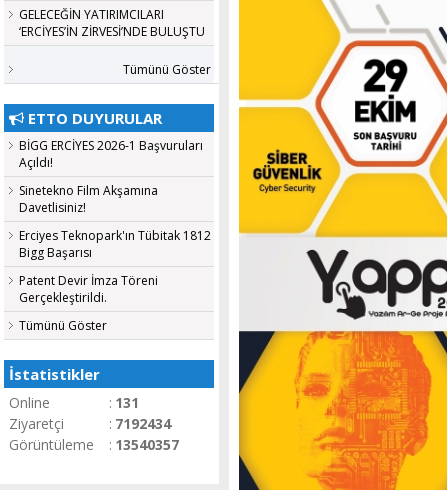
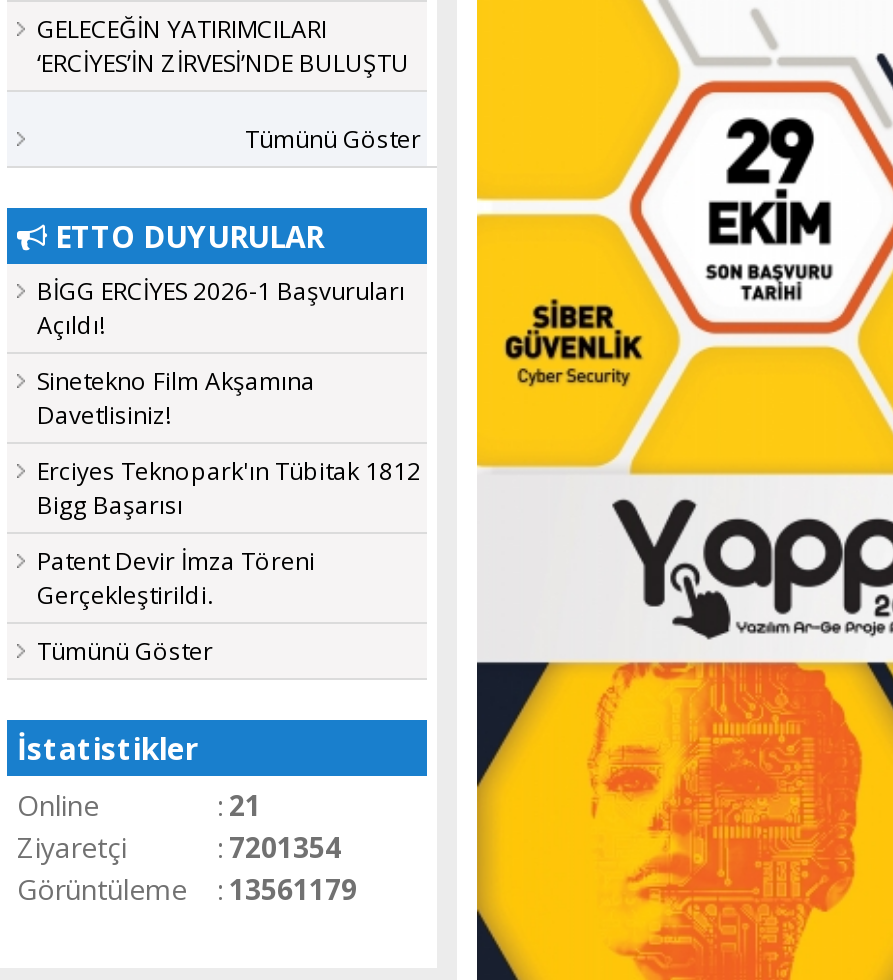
[109,393,139,412] : 131 -> [217,786,261,824] : 21
[109,414,171,433] : 7192434 -> [217,828,341,866] : 7201354
[9,435,179,454] Görüntüleme : 13540357 -> [17,870,357,908] Görüntüleme : 13561179

